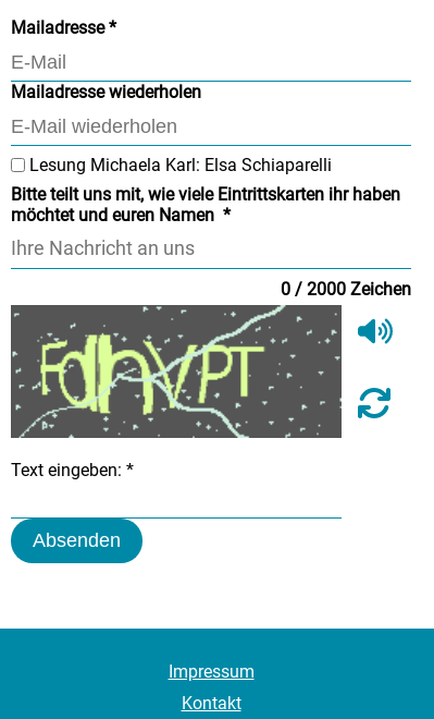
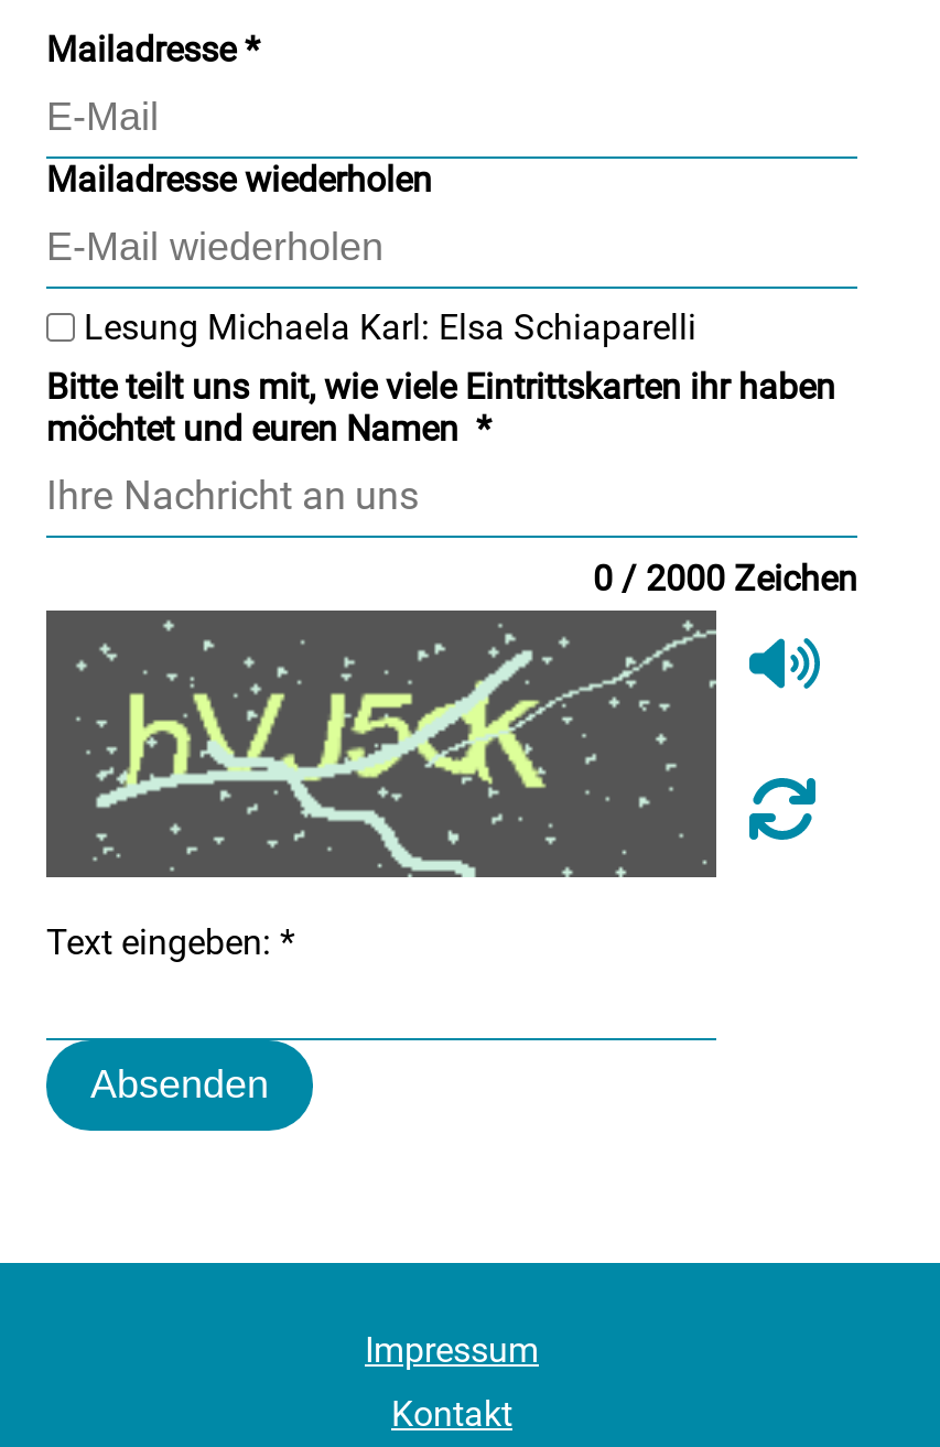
[13,305,342,439] [image] -> [48,609,716,878] [image]

